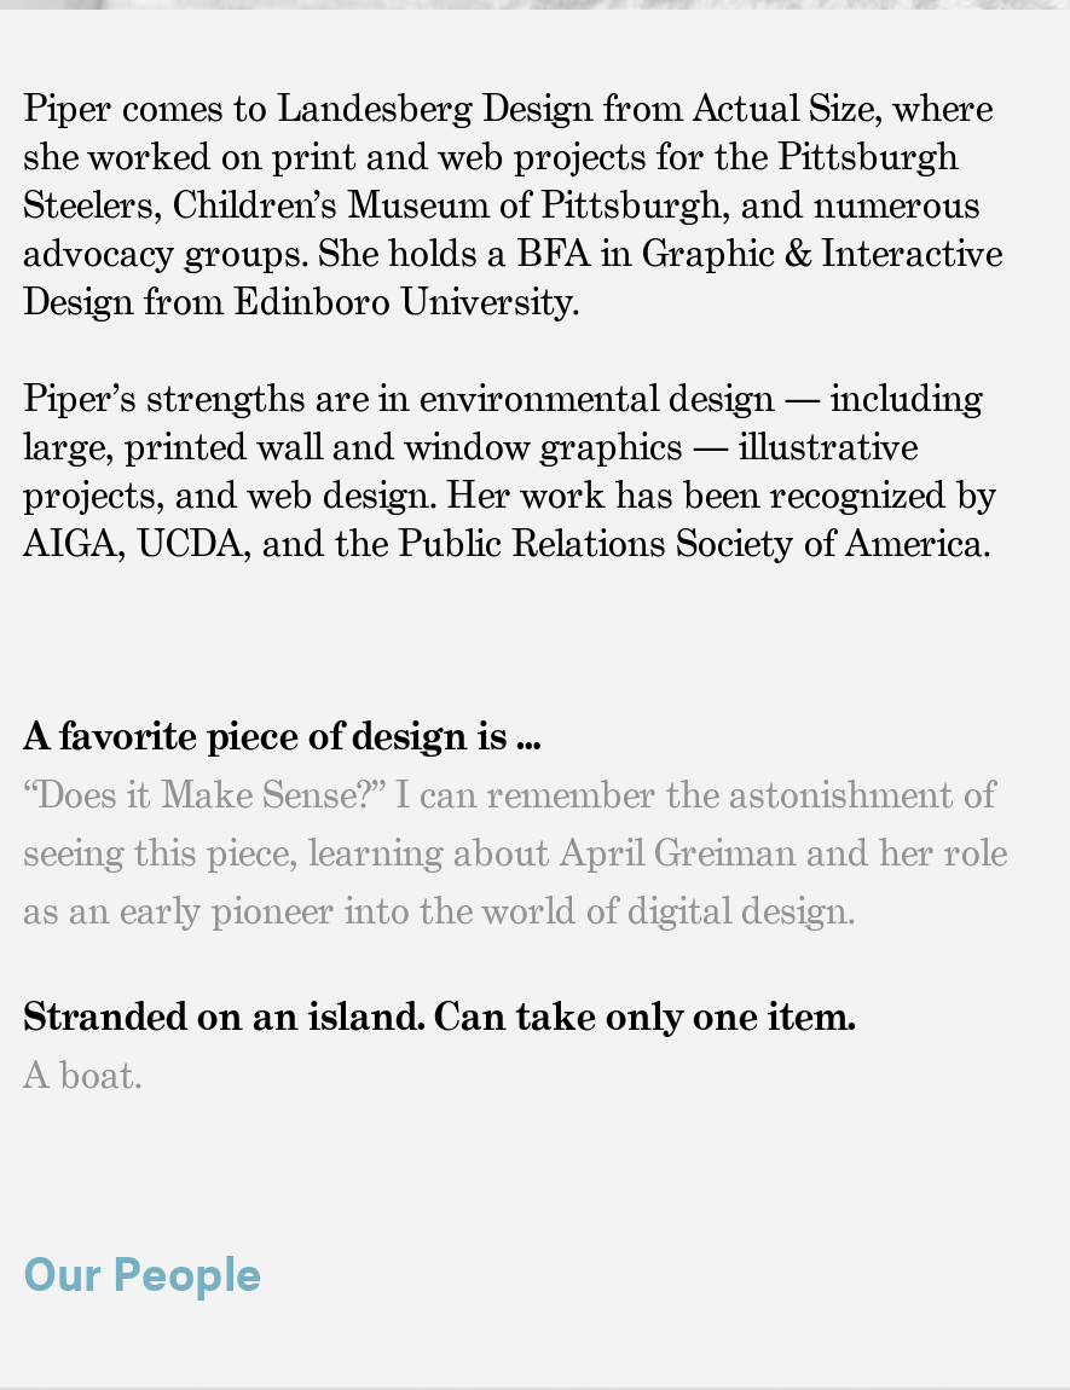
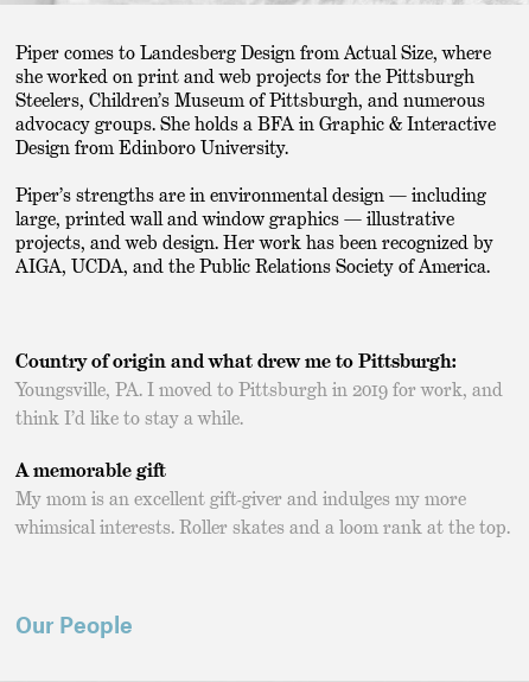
[23,710,1007,935] A favorite piece of design is … | “Does it Make Sense?” I can remember the astonishment of | seeing this piece, learning about April Greiman and her role | as an early pioneer into the world of digital design. -> [15,348,503,430] Country of origin and what drew me to Pittsburgh: | Youngsville, PA. I moved to Pittsburgh in 2019 for work, and | think I’d like to stay a while.
[23,991,855,1099] Stranded on an island. Can take only one item. | A boat. -> [15,458,510,539] A memorable gift | My mom is an excellent gift-giver and indulges my more | whimsical interests. Roller skates and a loom rank at the top.

